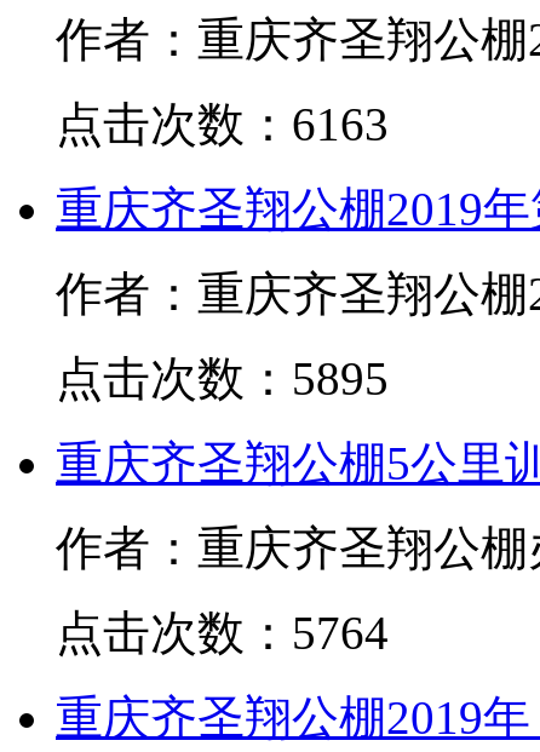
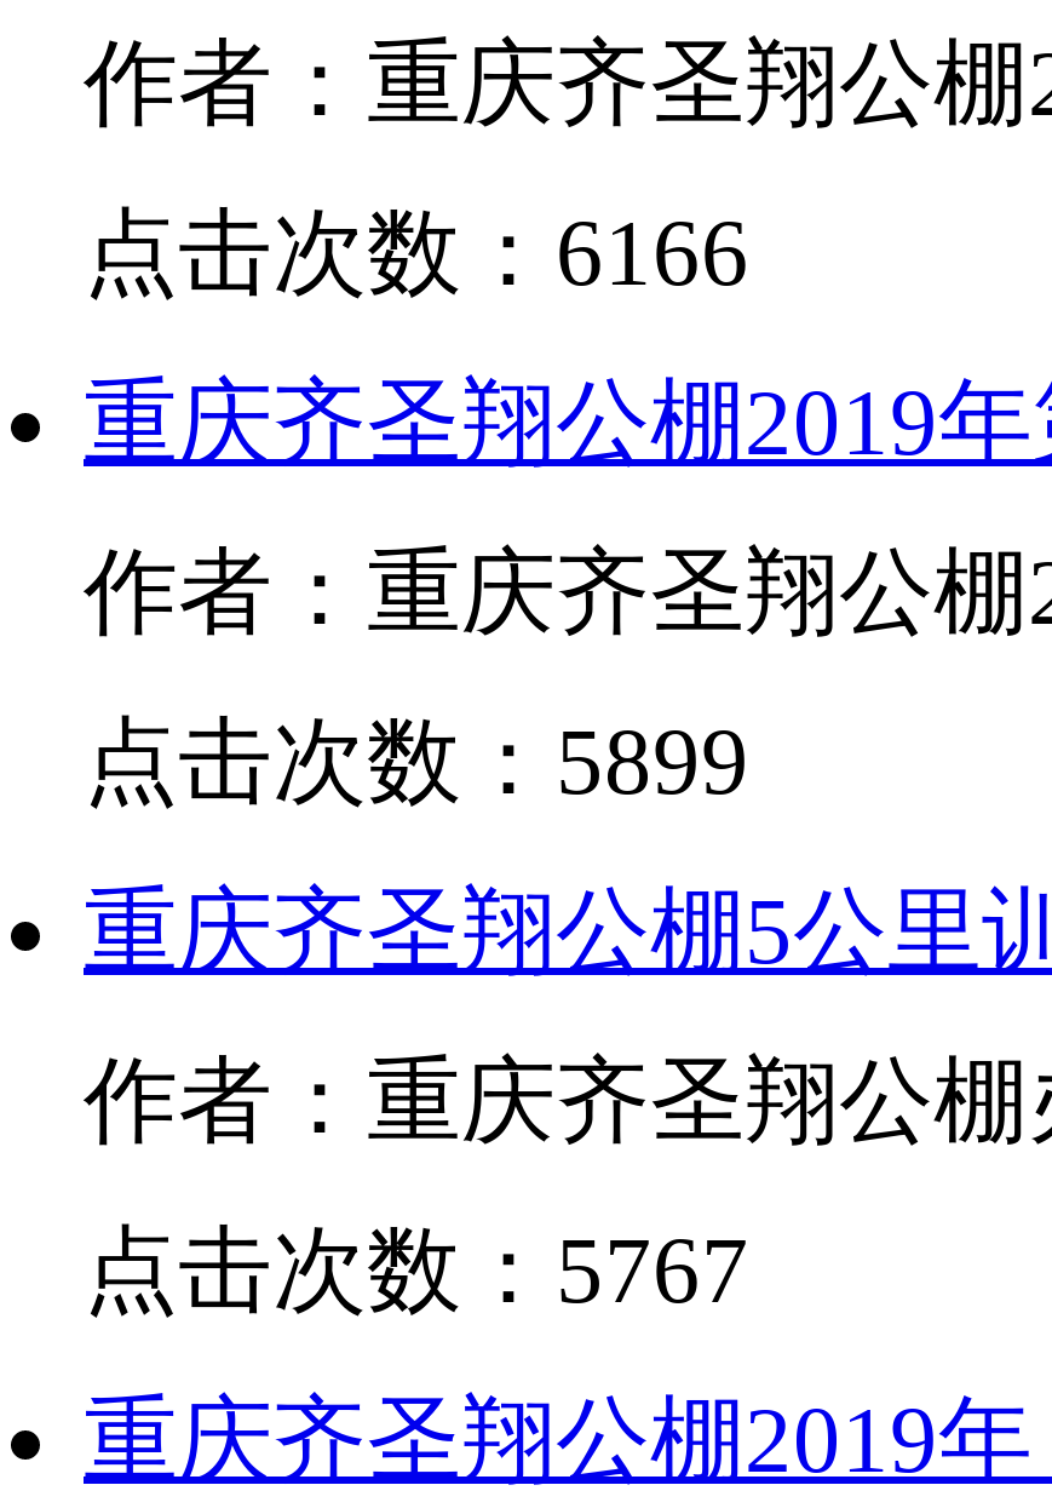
[56,98,389,150] 点击次数：6163 -> [84,200,749,304] 点击次数：6166
[56,352,389,404] 点击次数：5895 -> [84,708,749,813] 点击次数：5899
[56,607,389,659] 点击次数：5764 -> [84,1217,749,1321] 点击次数：5767

